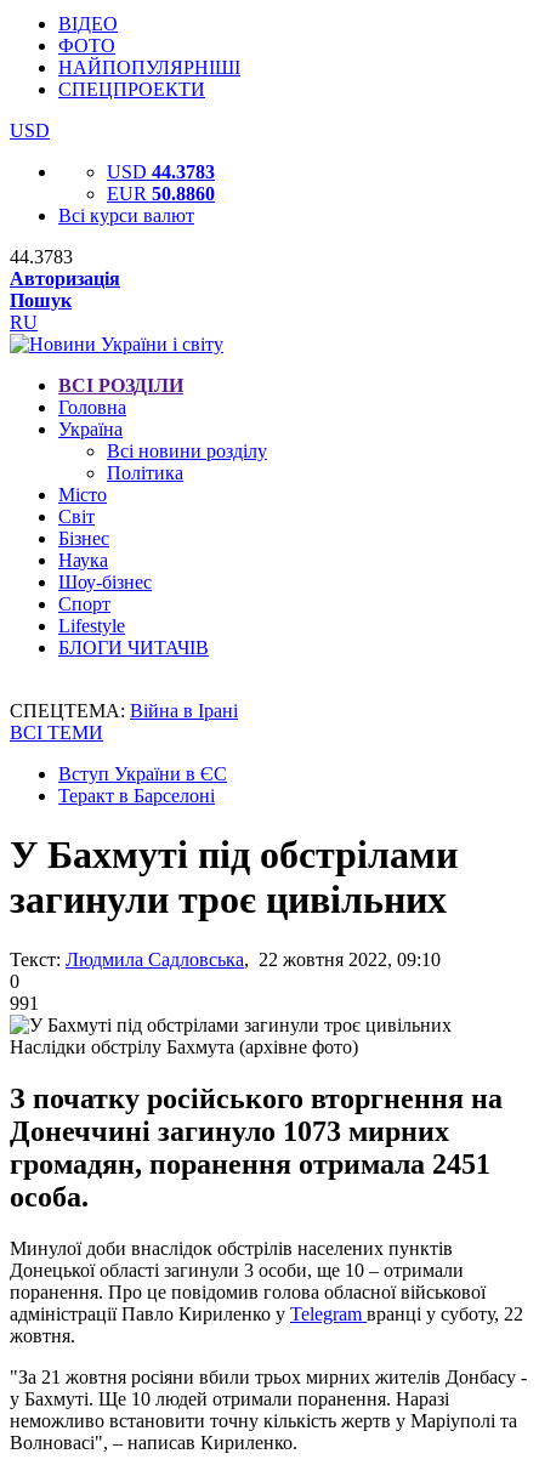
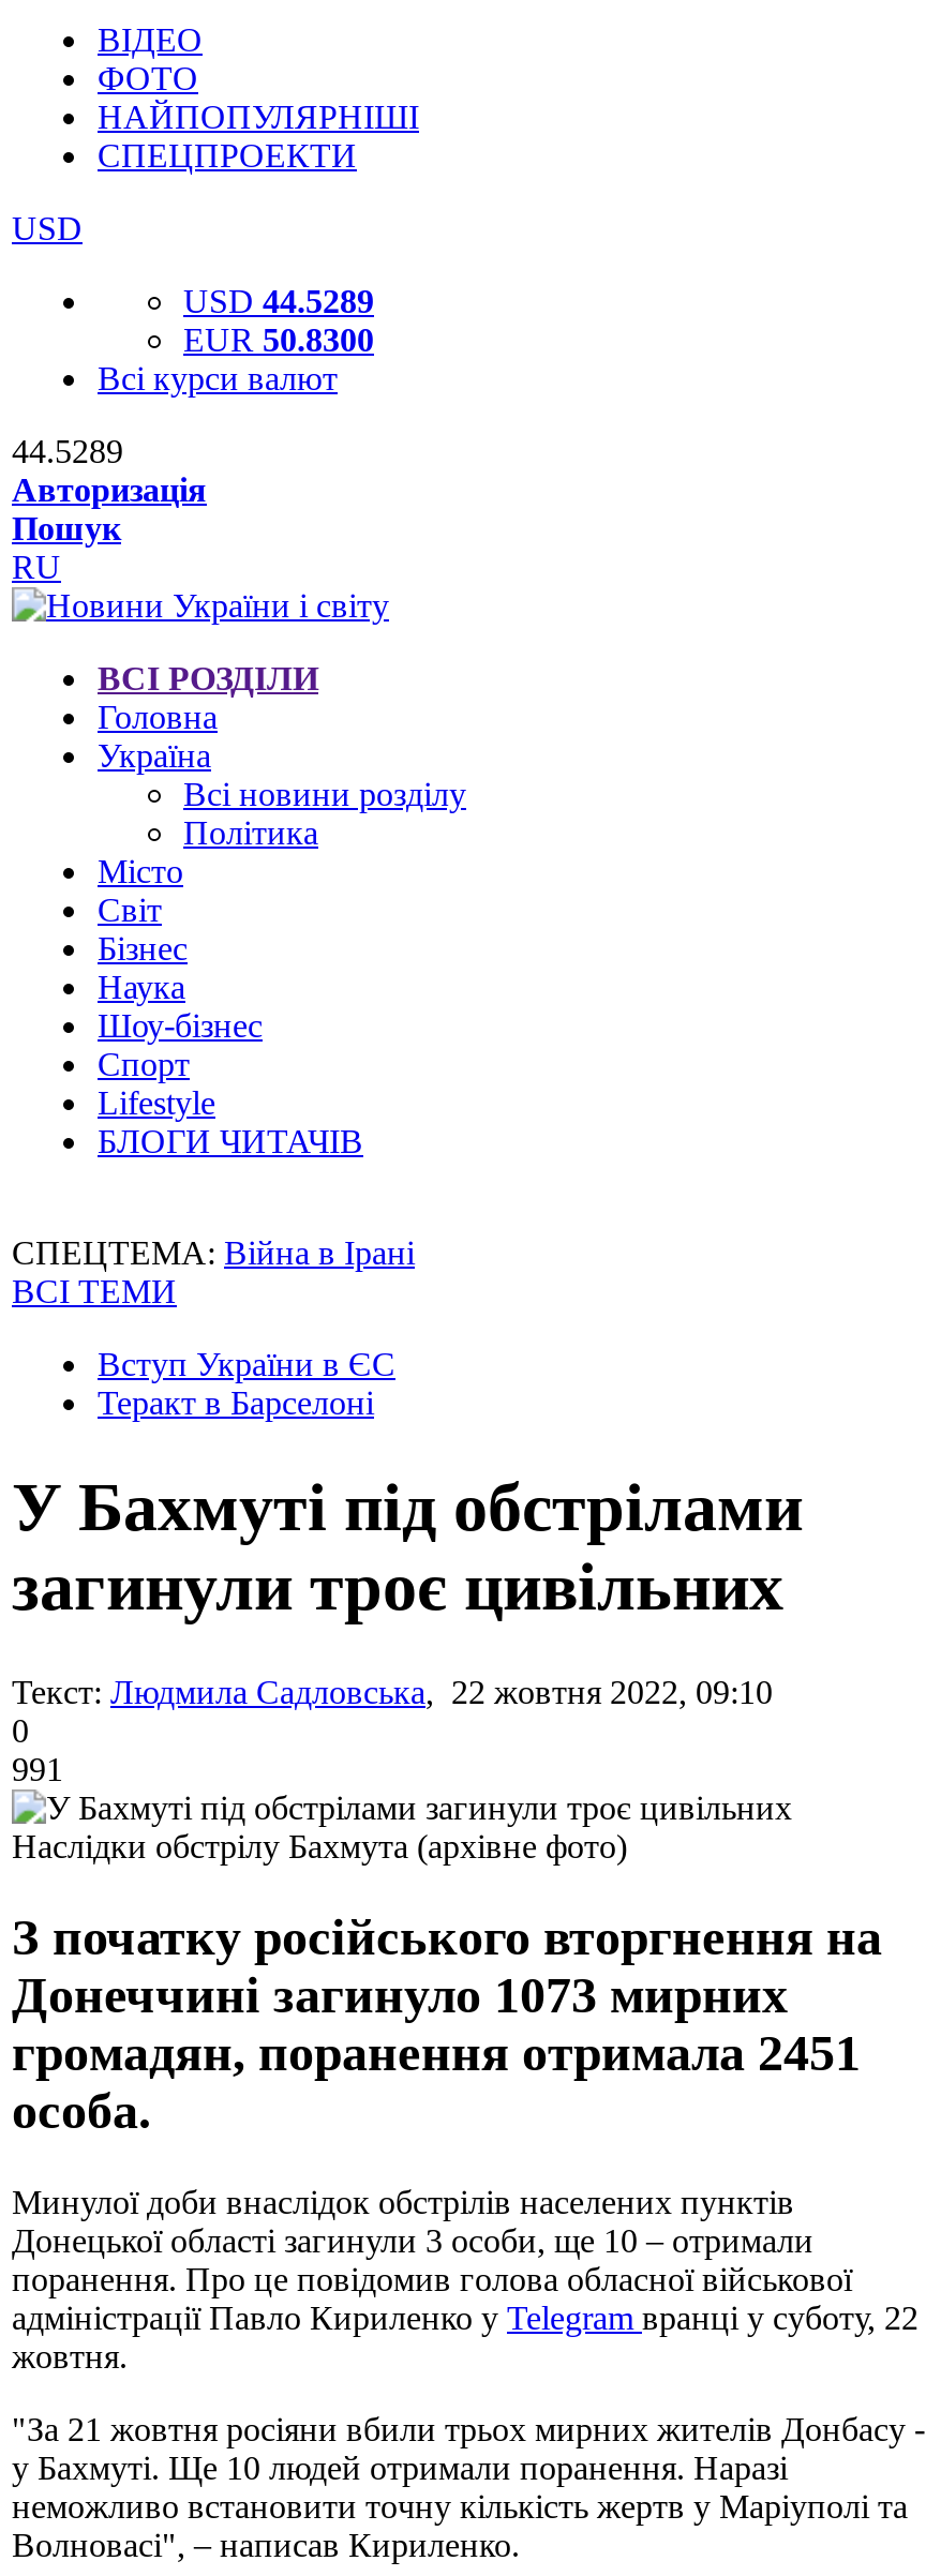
[107,161,215,182] USD 44.3783 -> [183,283,374,319] USD 44.5289
[107,183,215,204] EUR 50.8860 -> [183,321,374,358] EUR 50.8300
[10,246,73,267] 44.3783 -> [12,433,123,469] 44.5289

